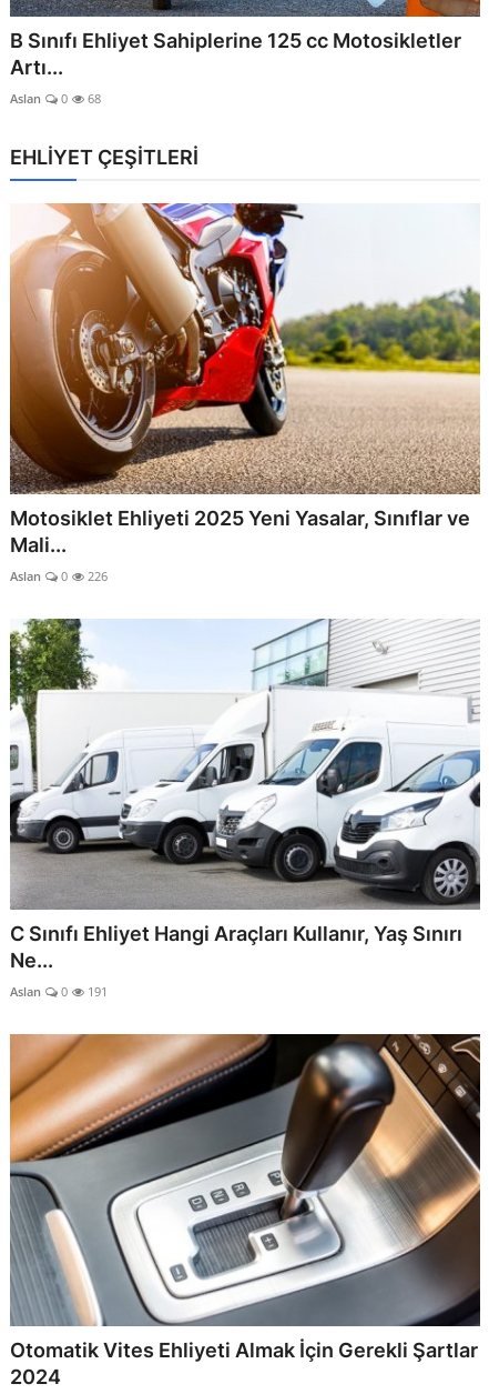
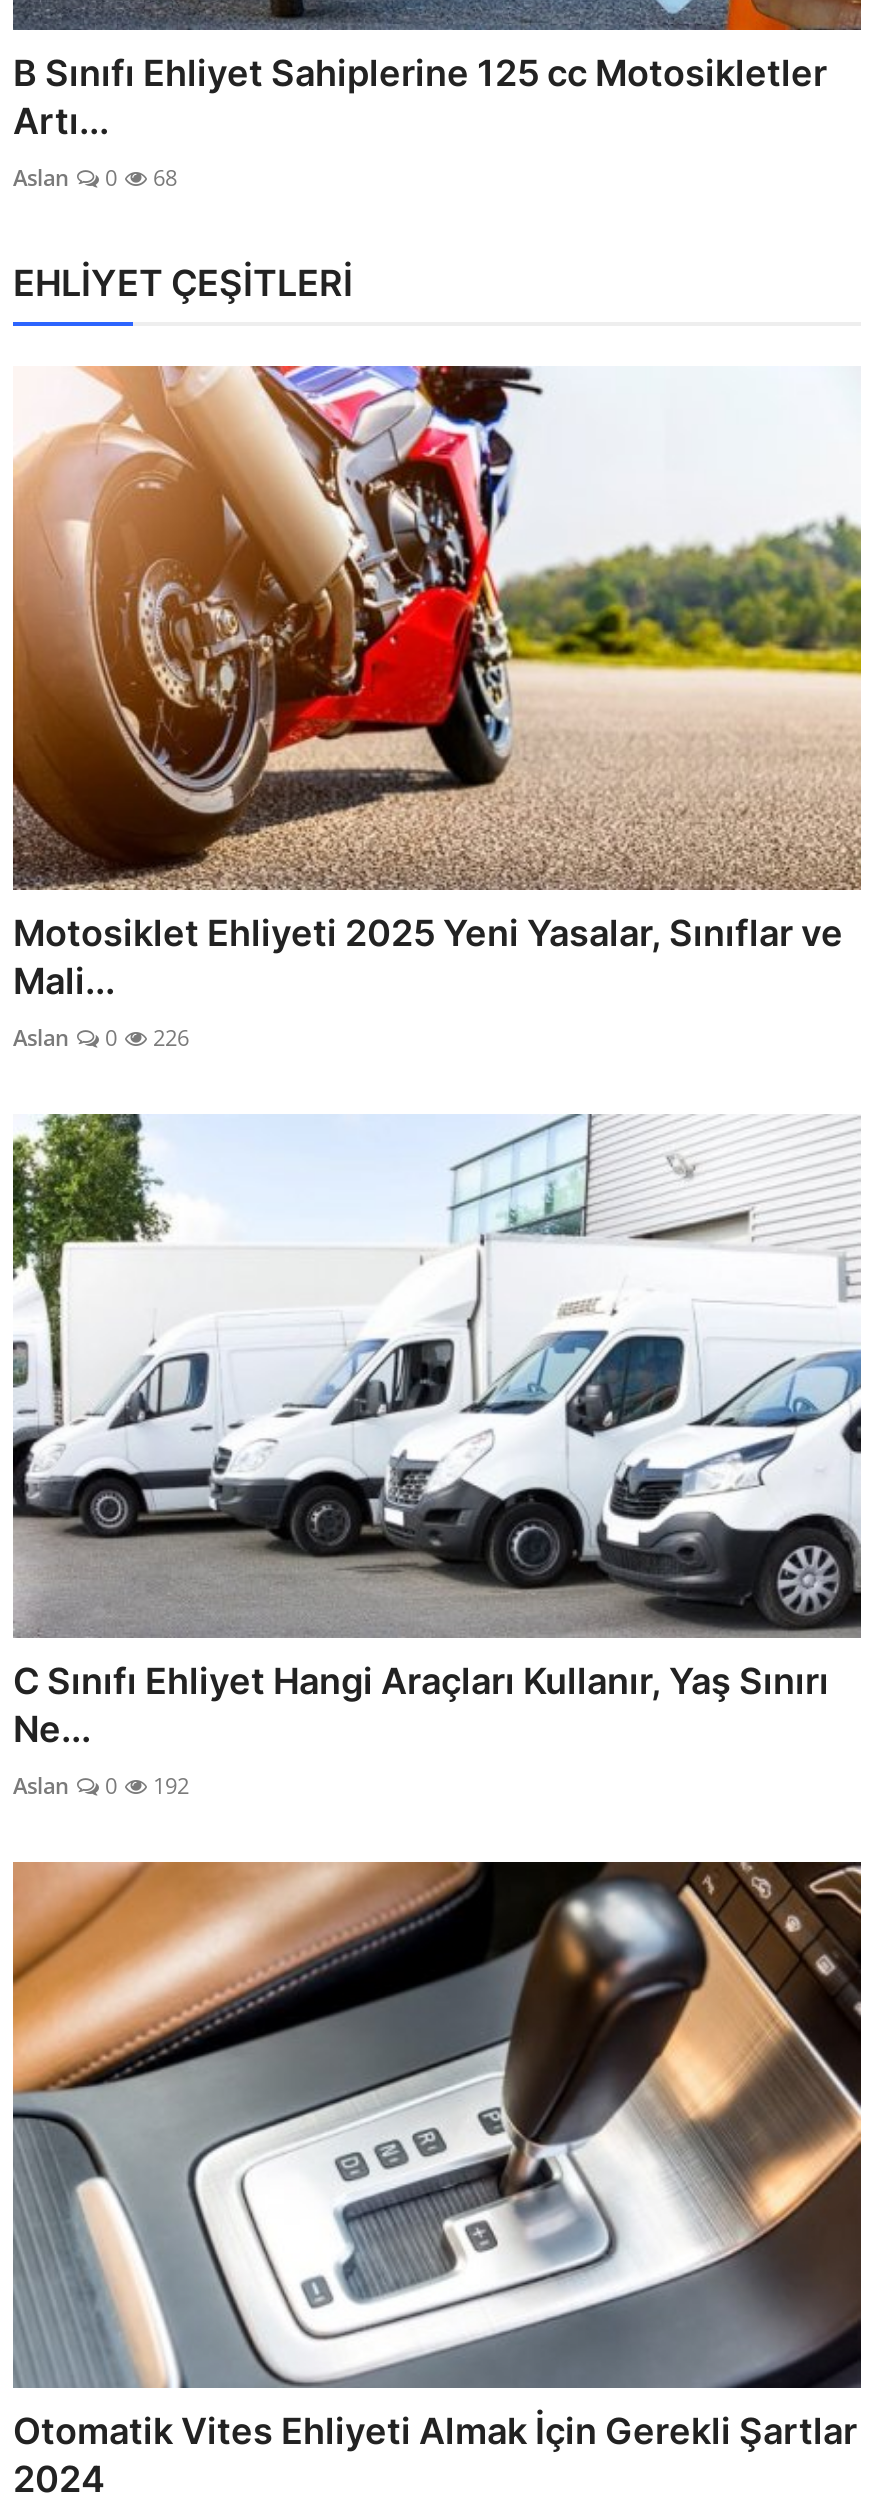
[10,983,108,1000] Aslan 0 191 -> [13,1771,189,1801] Aslan 0 192

